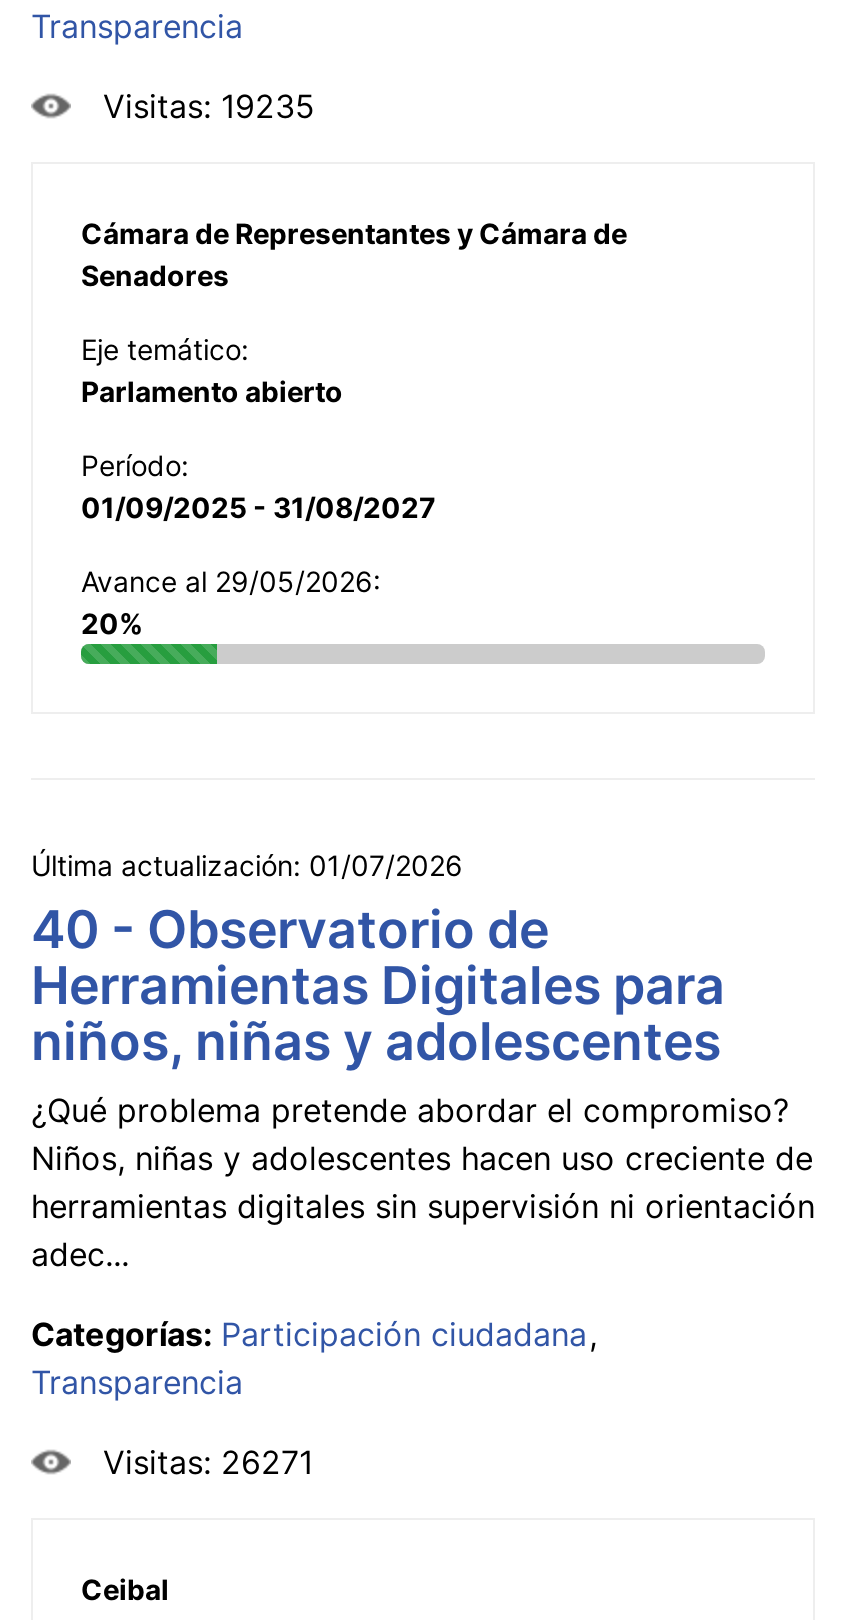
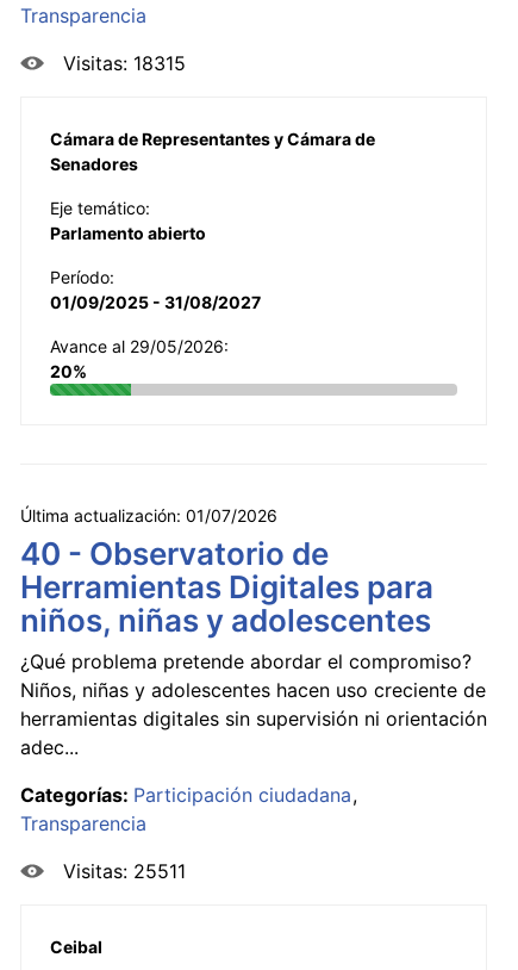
[103,86,315,126] Visitas: 19235 -> [63,51,186,75] Visitas: 18315
[103,1442,313,1482] Visitas: 26271 -> [63,859,186,883] Visitas: 25511

